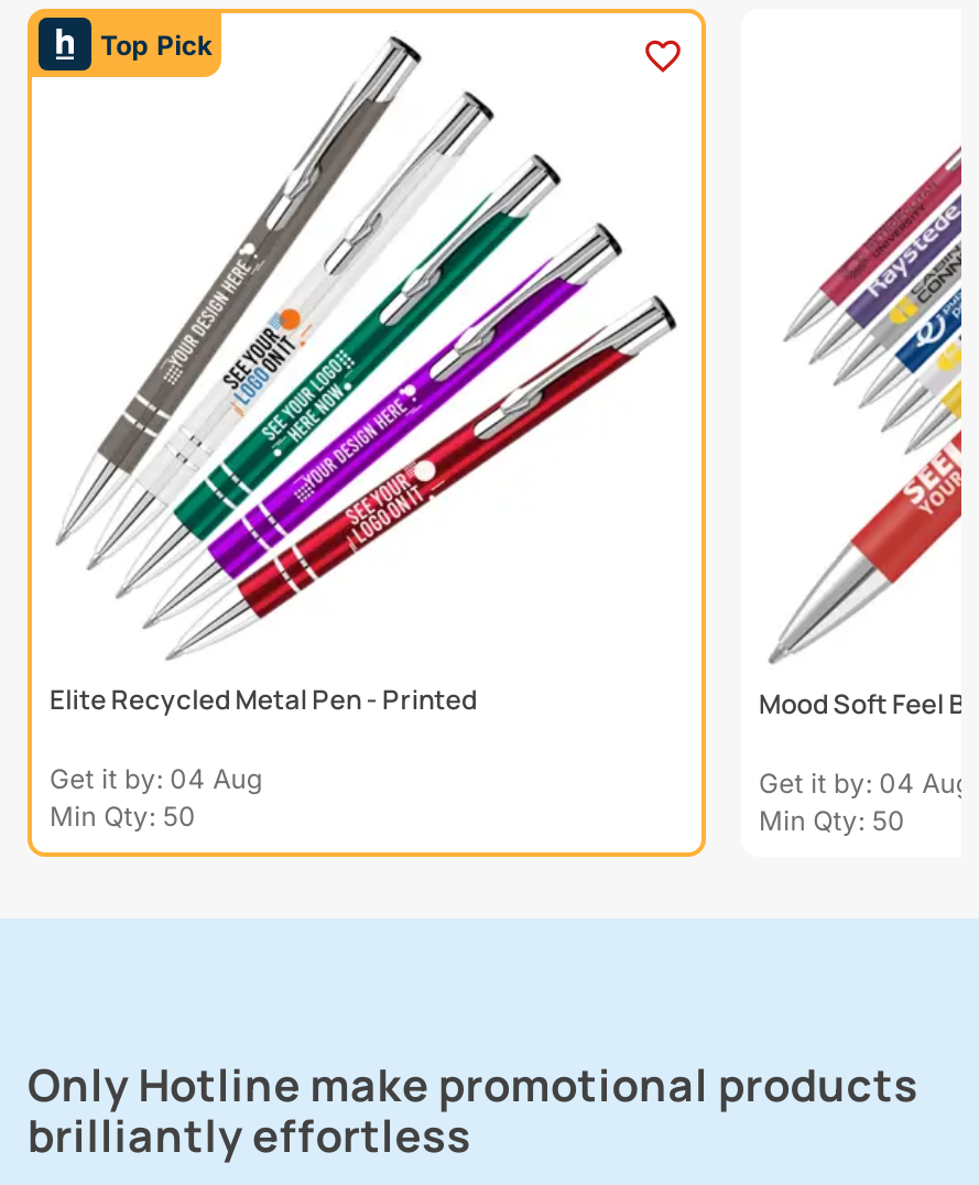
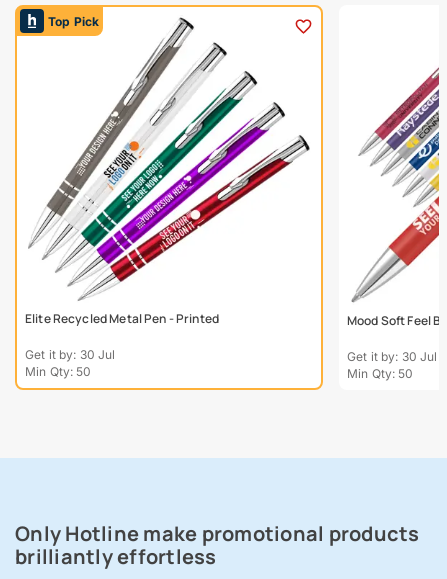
[50,763,262,796] Get it by: 04 Aug -> [25,347,116,362] Get it by: 30 Jul
[759,768,972,801] Get it by: 04 Aug -> [347,349,438,364] Get it by: 30 Jul

